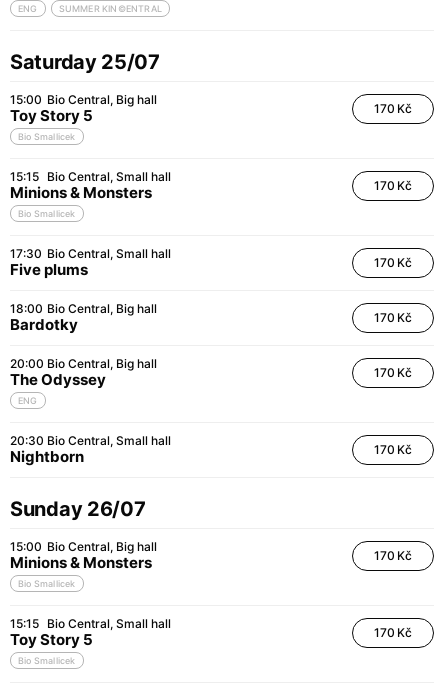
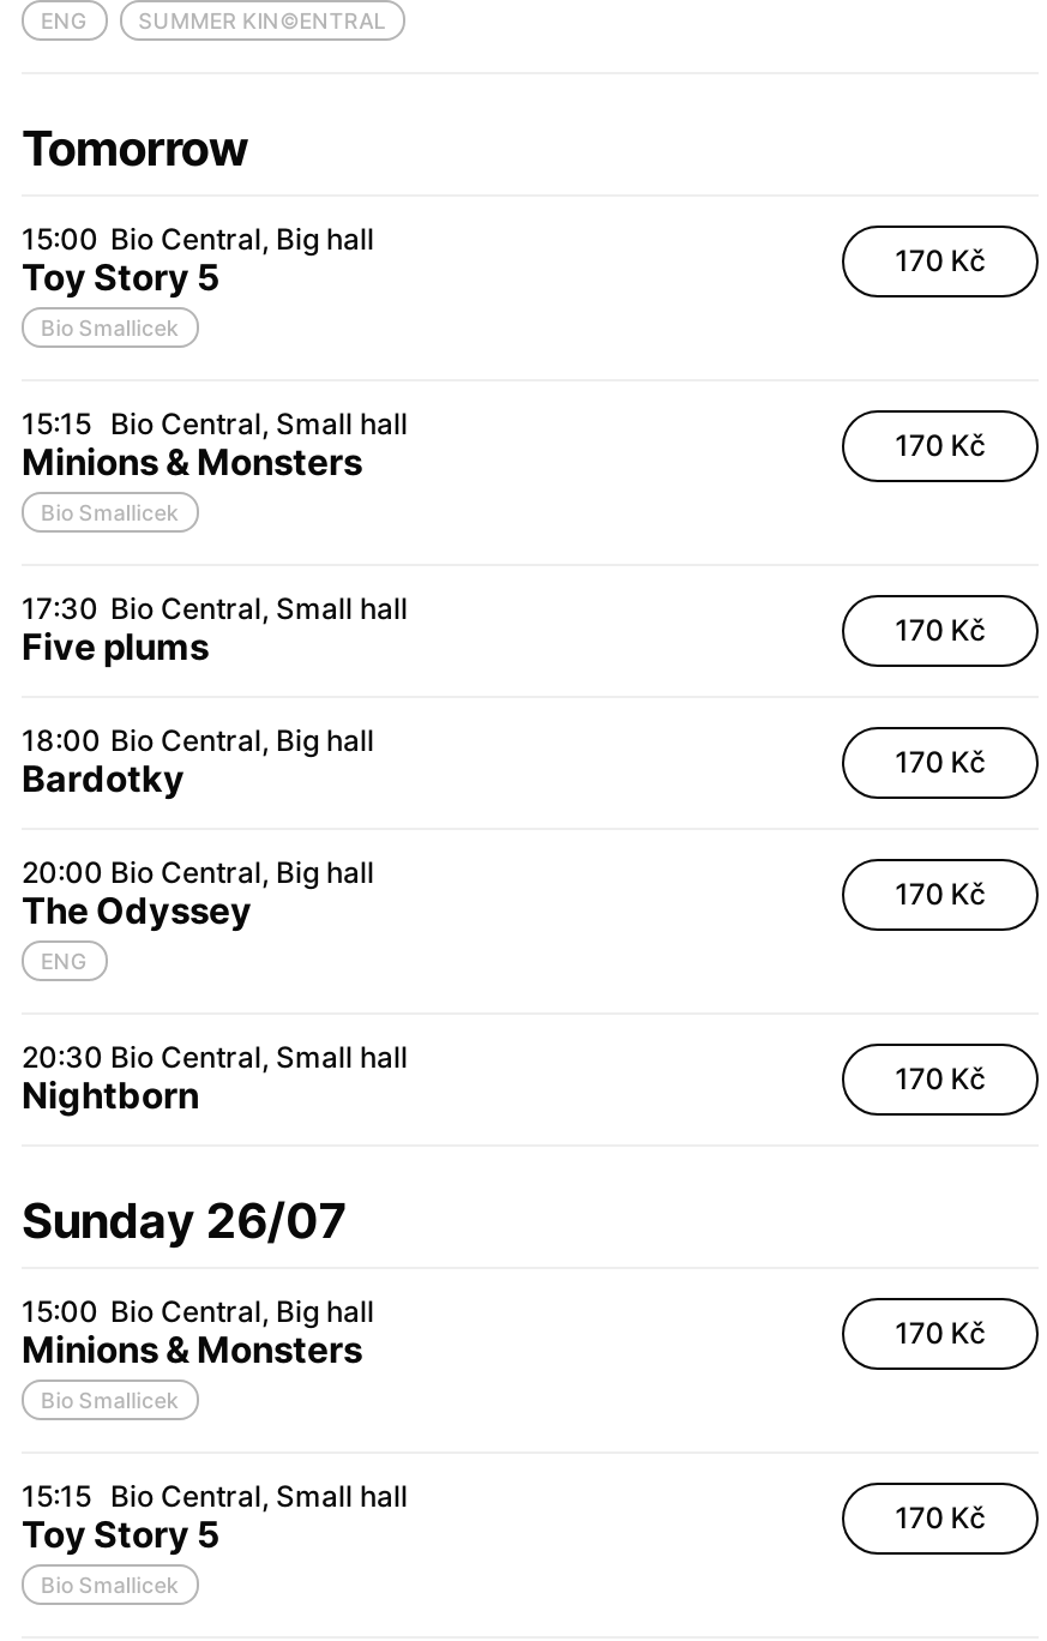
[10,50,160,74] Saturday 25/07 -> [22,120,248,178] Tomorrow

